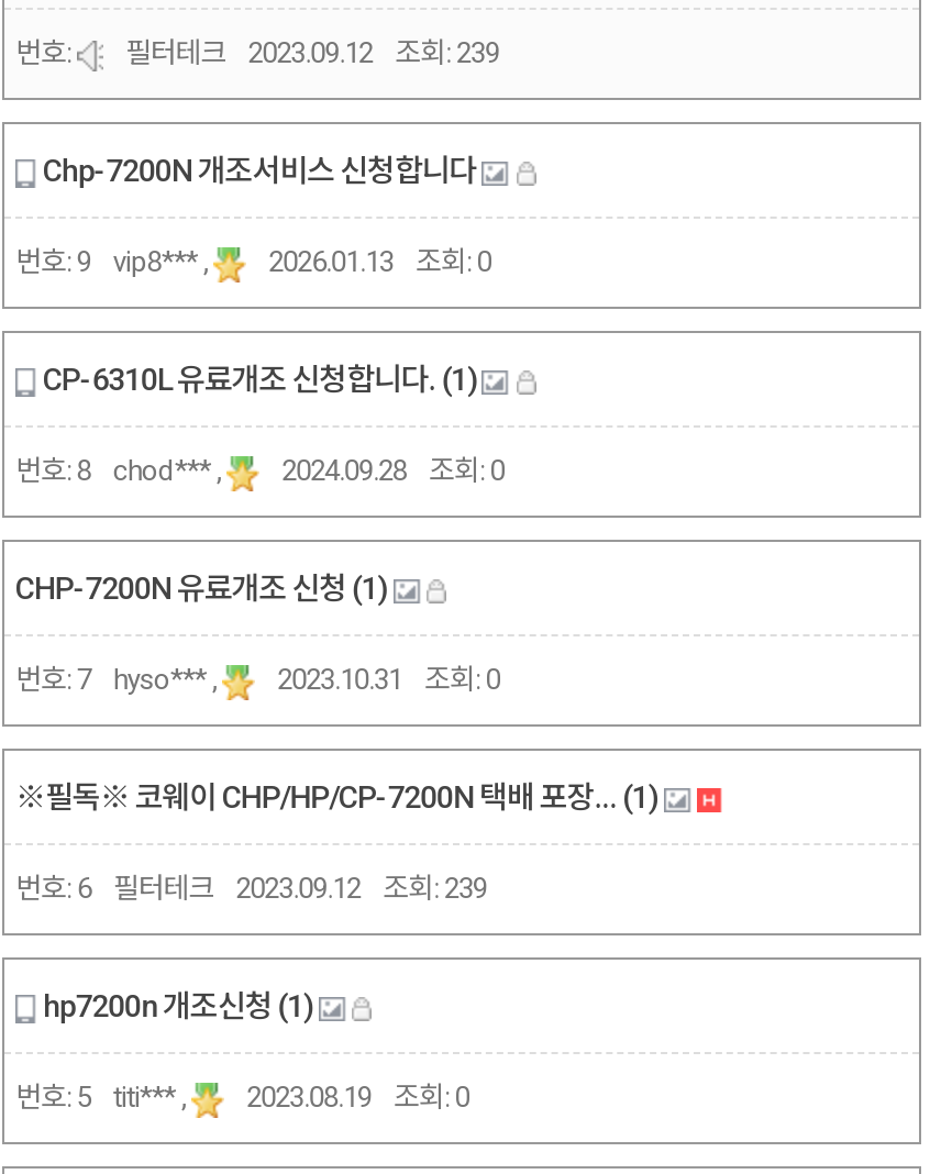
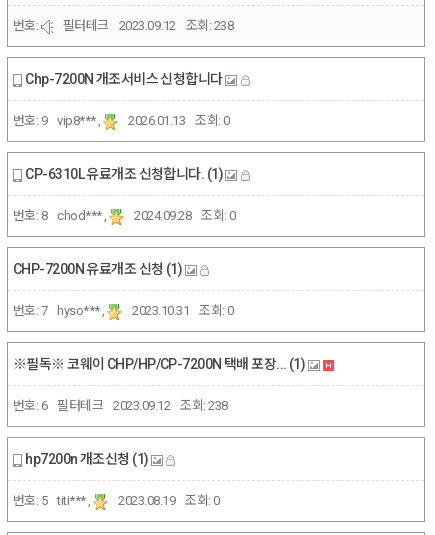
[15,36,499,69] 번호: 필터테크 2023.09.12 조회: 239 -> [13,18,233,33] 번호: 필터테크 2023.09.12 조회: 238
[15,872,487,905] 번호: 6 필터테크 2023.09.12 조회: 239 -> [13,398,227,413] 번호: 6 필터테크 2023.09.12 조회: 238

